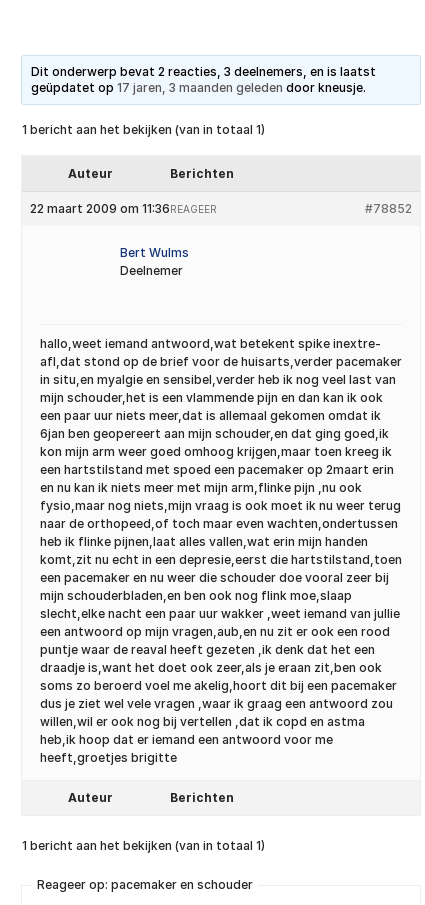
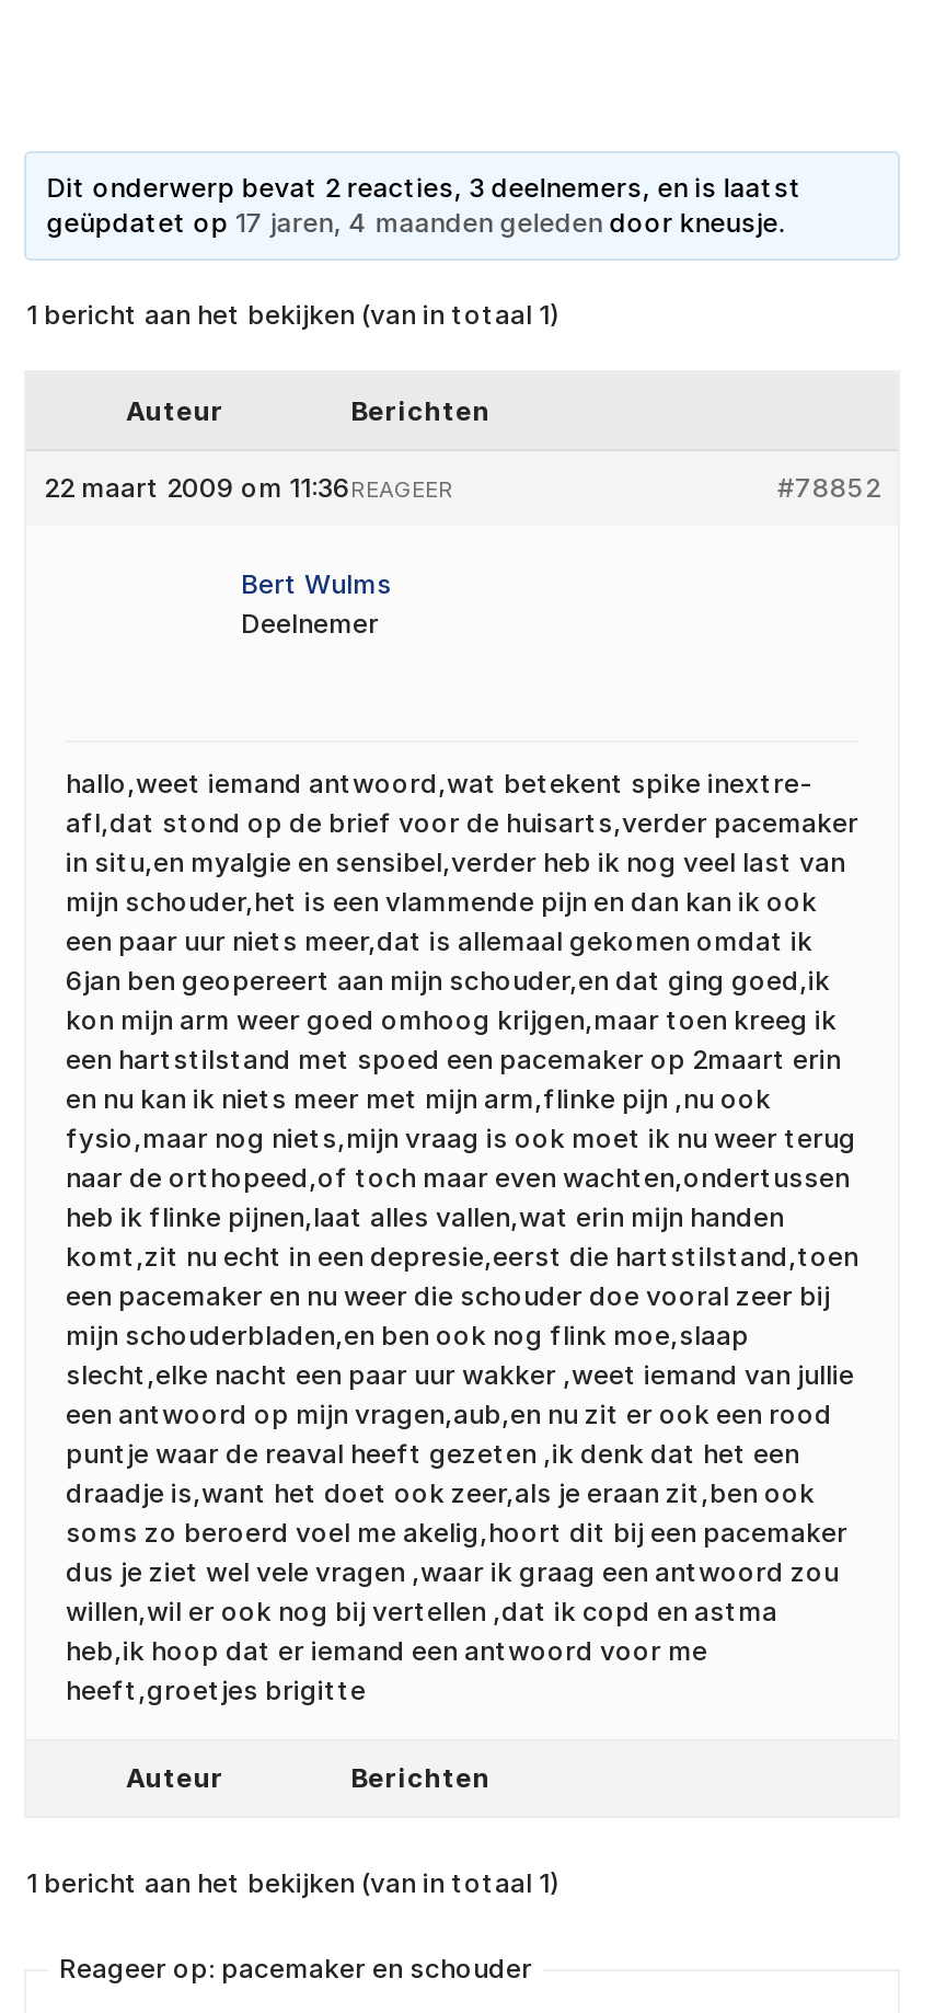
[31,80,366,95] geüpdatet op 17 jaren, 3 maanden geleden door kneusje. -> [46,207,784,240] geüpdatet op 17 jaren, 4 maanden geleden door kneusje.

